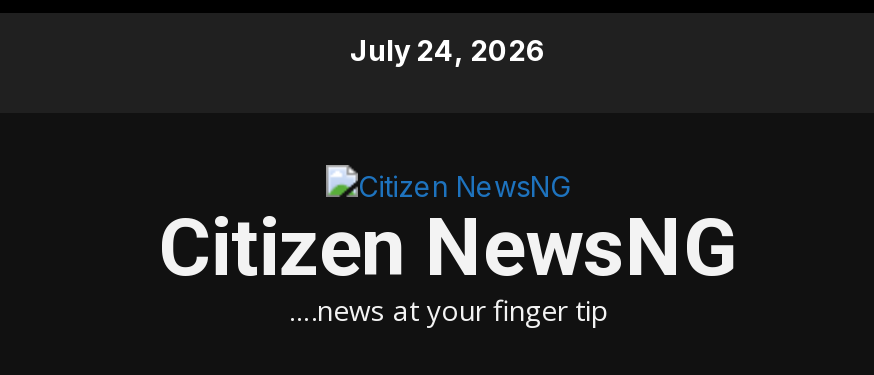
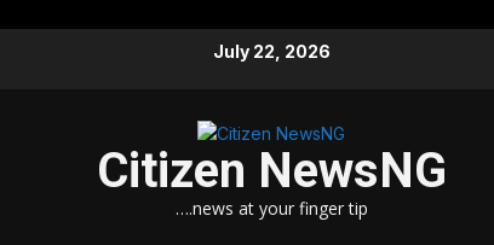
[350,32,546,66] July 24, 2026 -> [212,40,330,61] July 22, 2026

